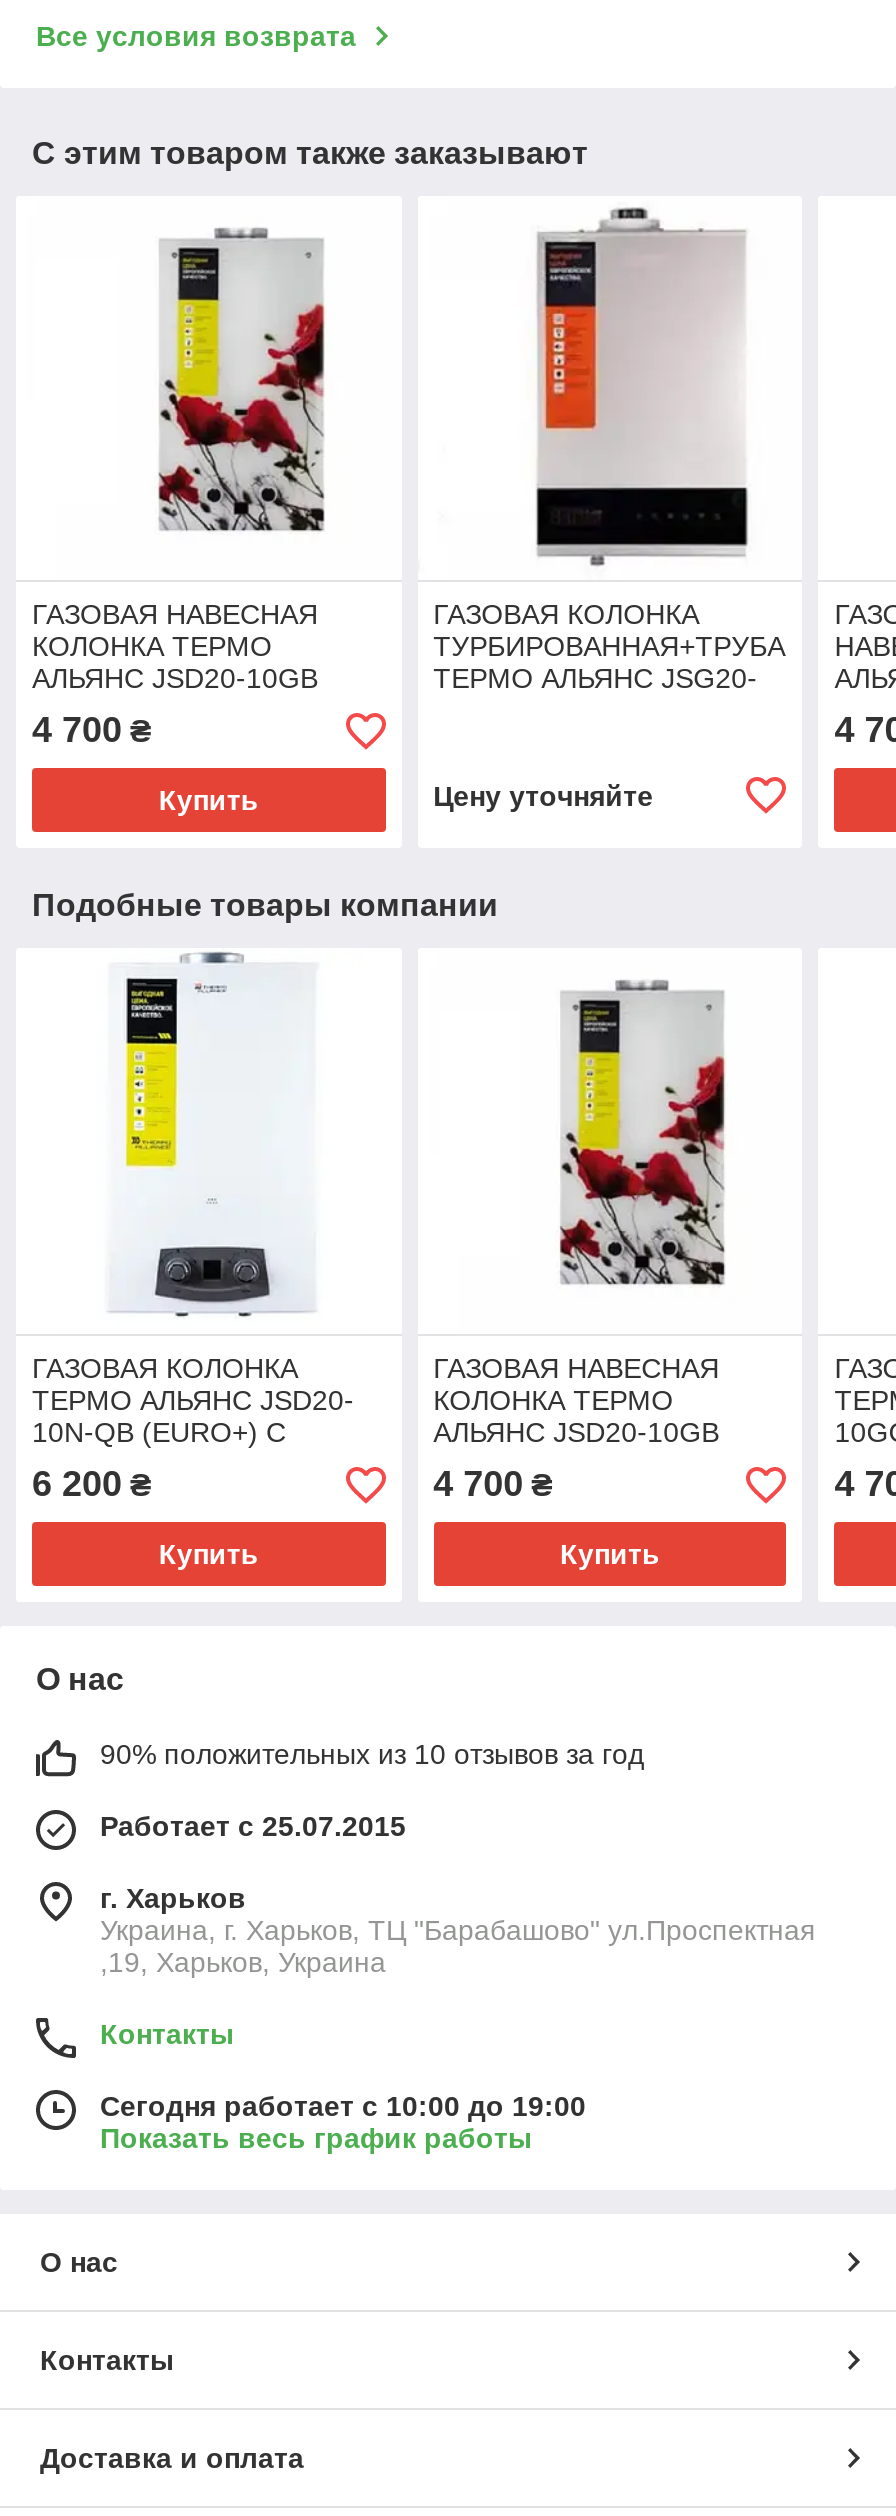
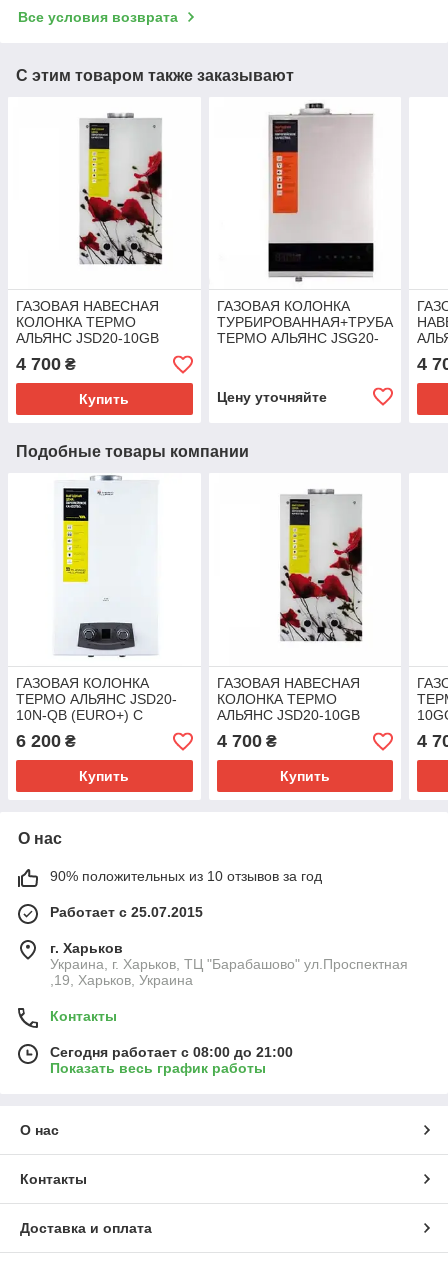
[100,2090,586,2122] Сегодня работает с 10:00 до 19:00 -> [50,1044,293,1060] Сегодня работает с 08:00 до 21:00

